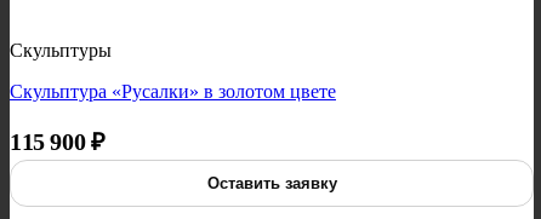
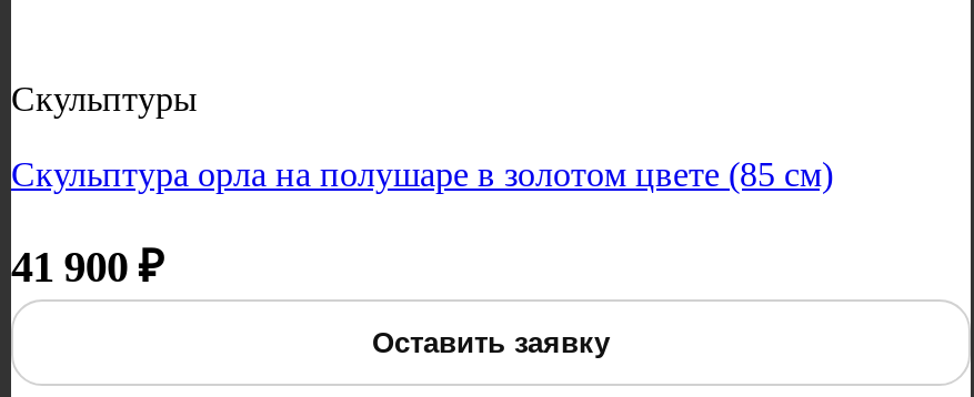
[10,81,336,102] Скульптура «Русалки» в золотом цвете -> [11,155,833,193] Скульптура орла на полушаре в золотом цвете (85 см)
[10,128,105,155] 115 900 ₽ -> [11,242,164,291] 41 900 ₽

